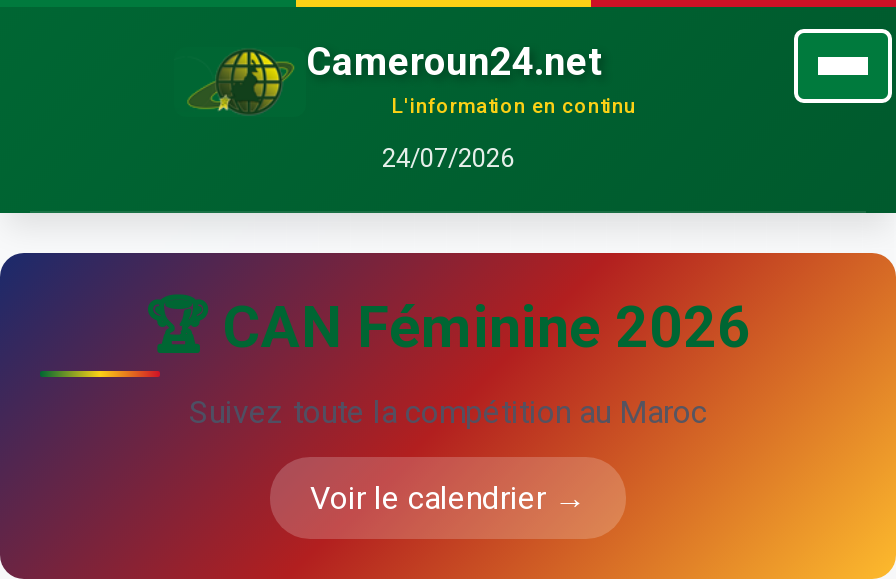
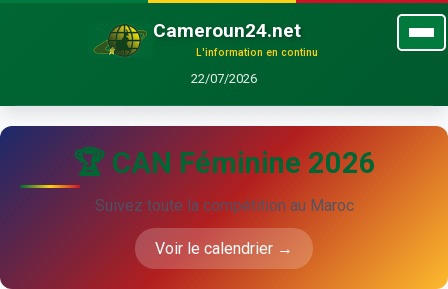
[382,143,514,173] 24/07/2026 -> [191,71,257,86] 22/07/2026

